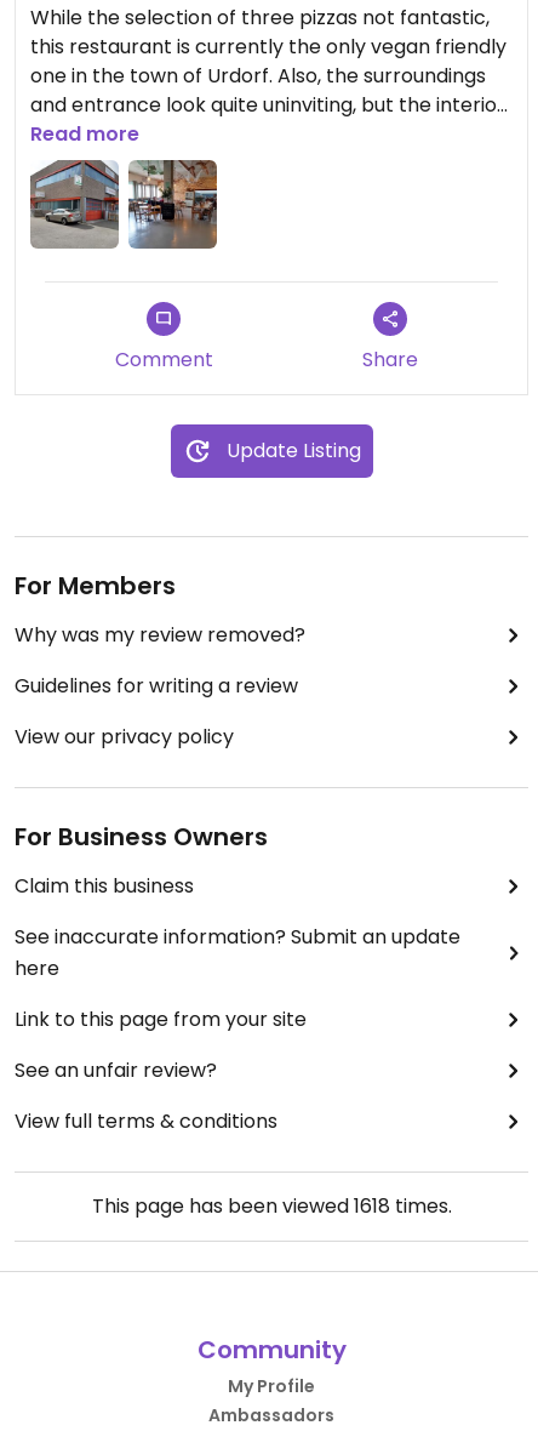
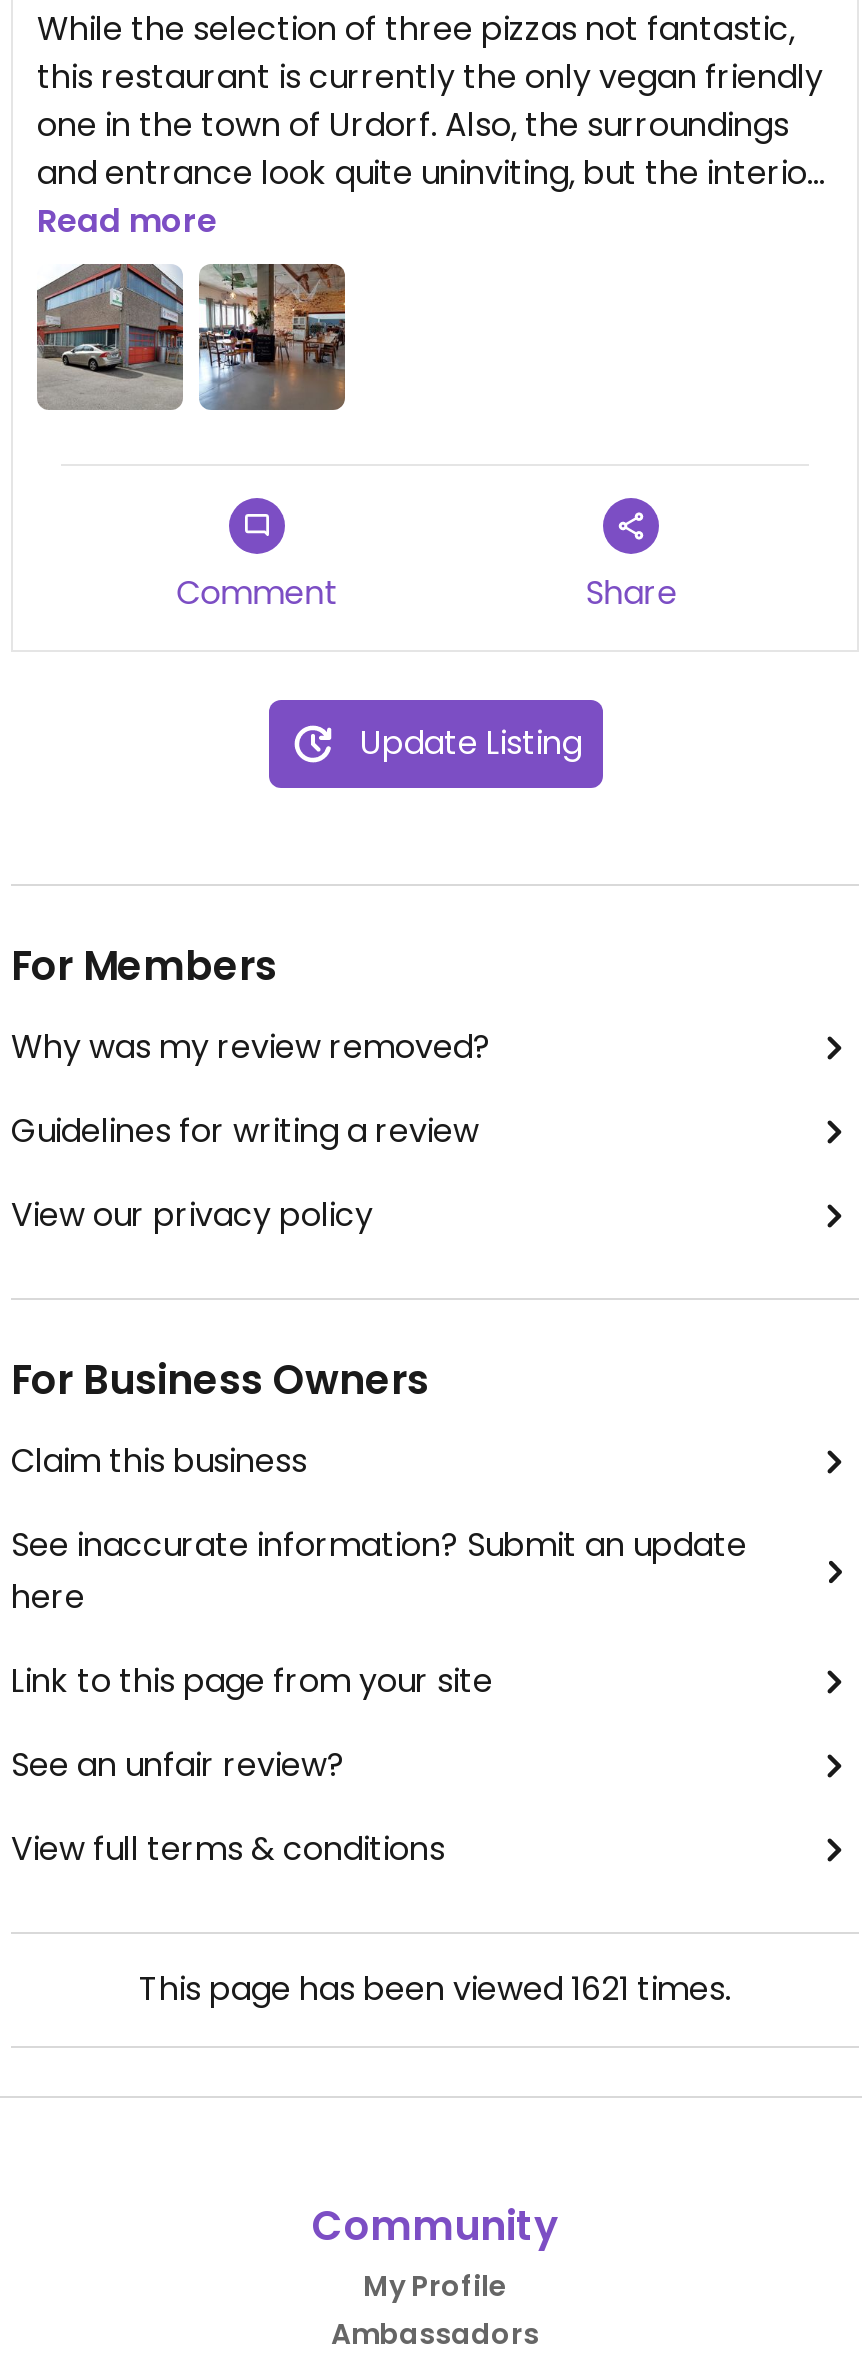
[91,1192,451,1220] This page has been viewed 1618 times. -> [139,1966,731,2012] This page has been viewed 1621 times.

